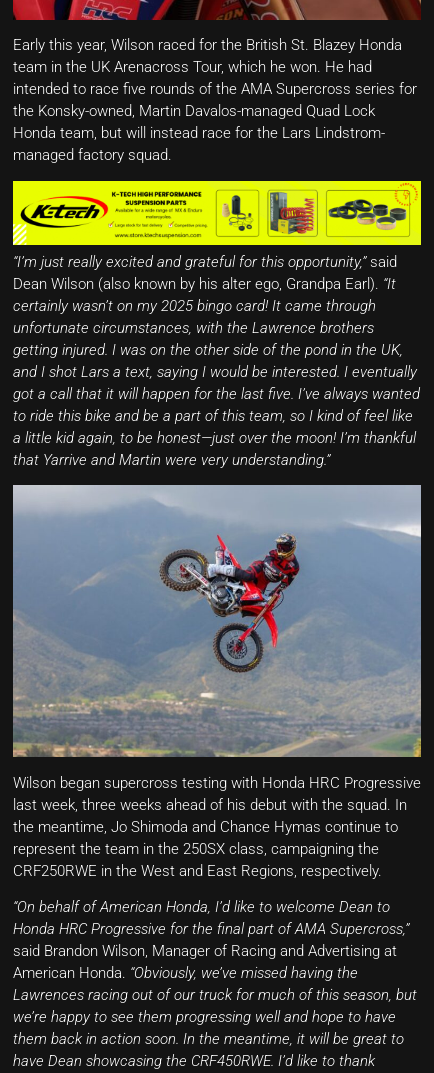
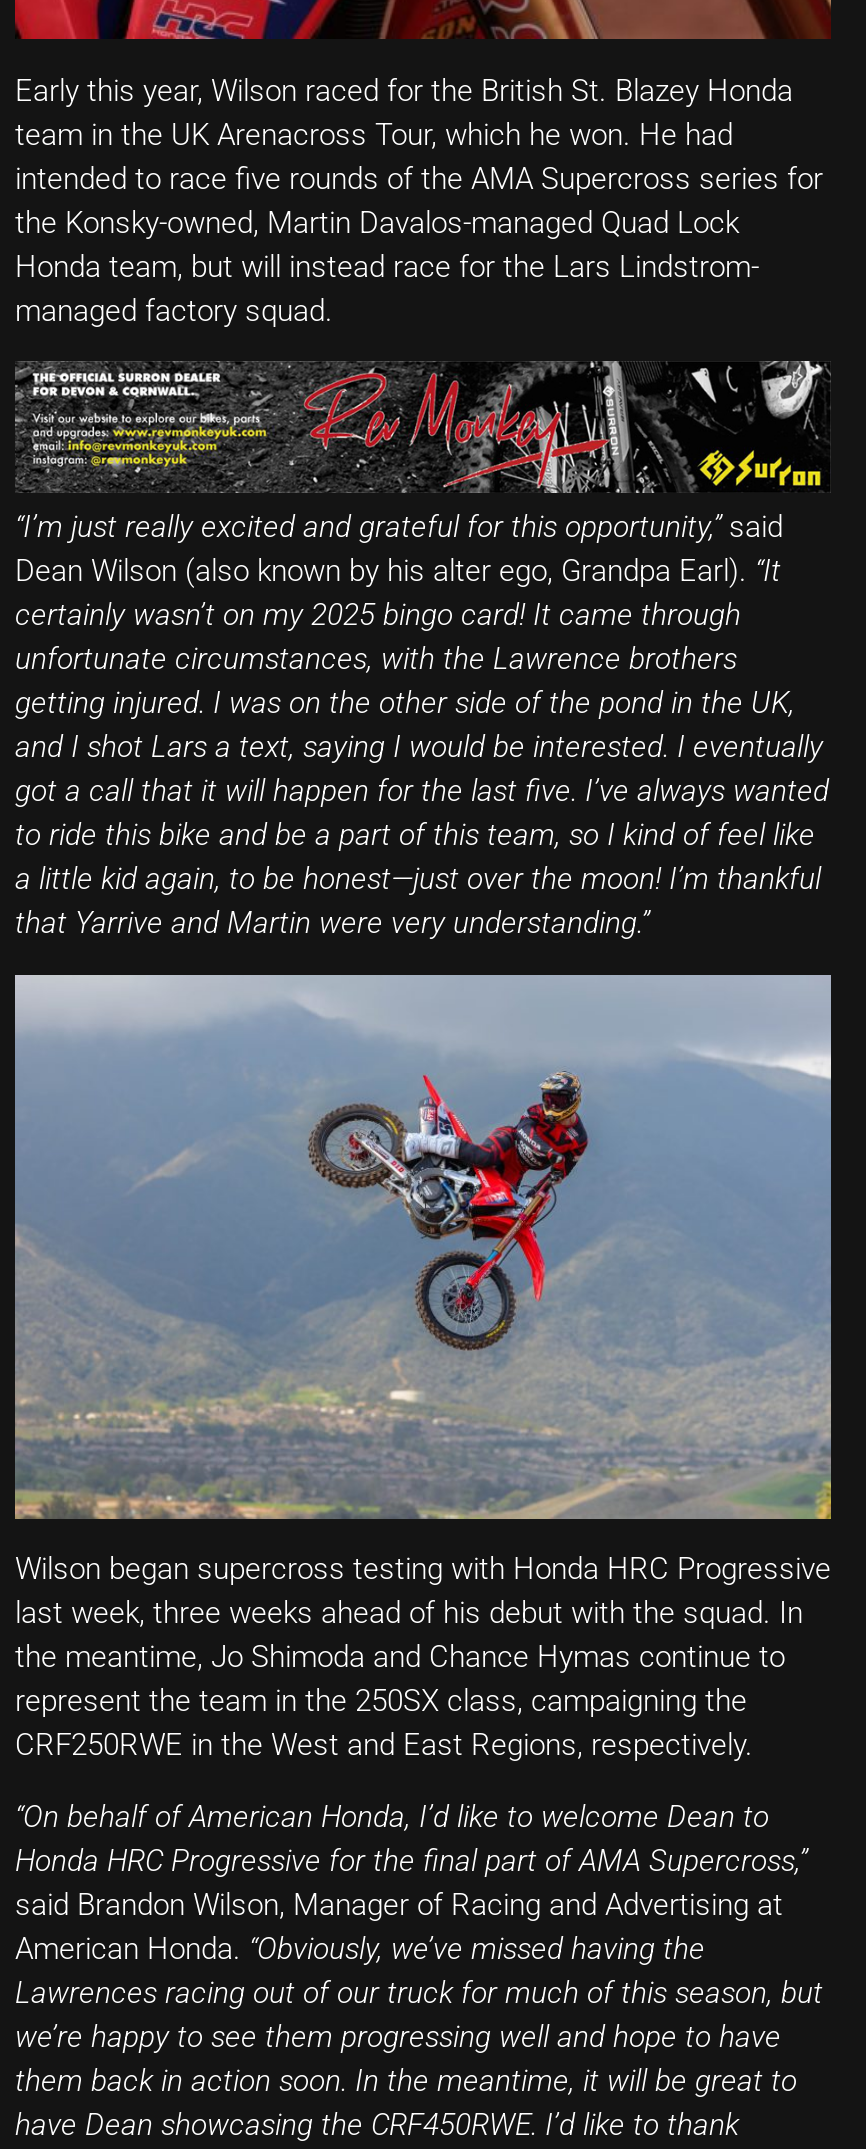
[12,180,422,246] [image] -> [13,358,831,496] [image]

